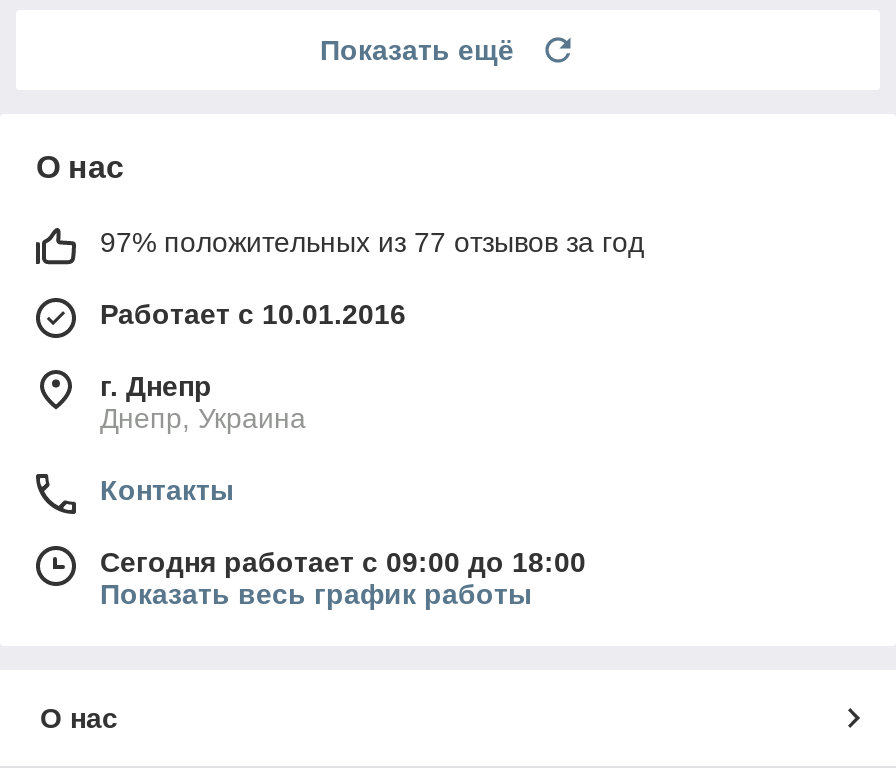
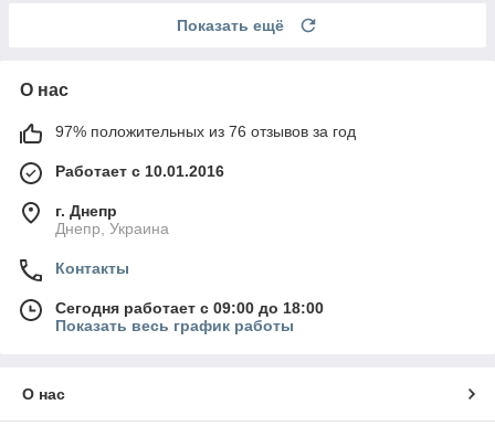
[100,226,644,258] 97% положительных из 77 отзывов за год -> [55,122,356,140] 97% положительных из 76 отзывов за год

